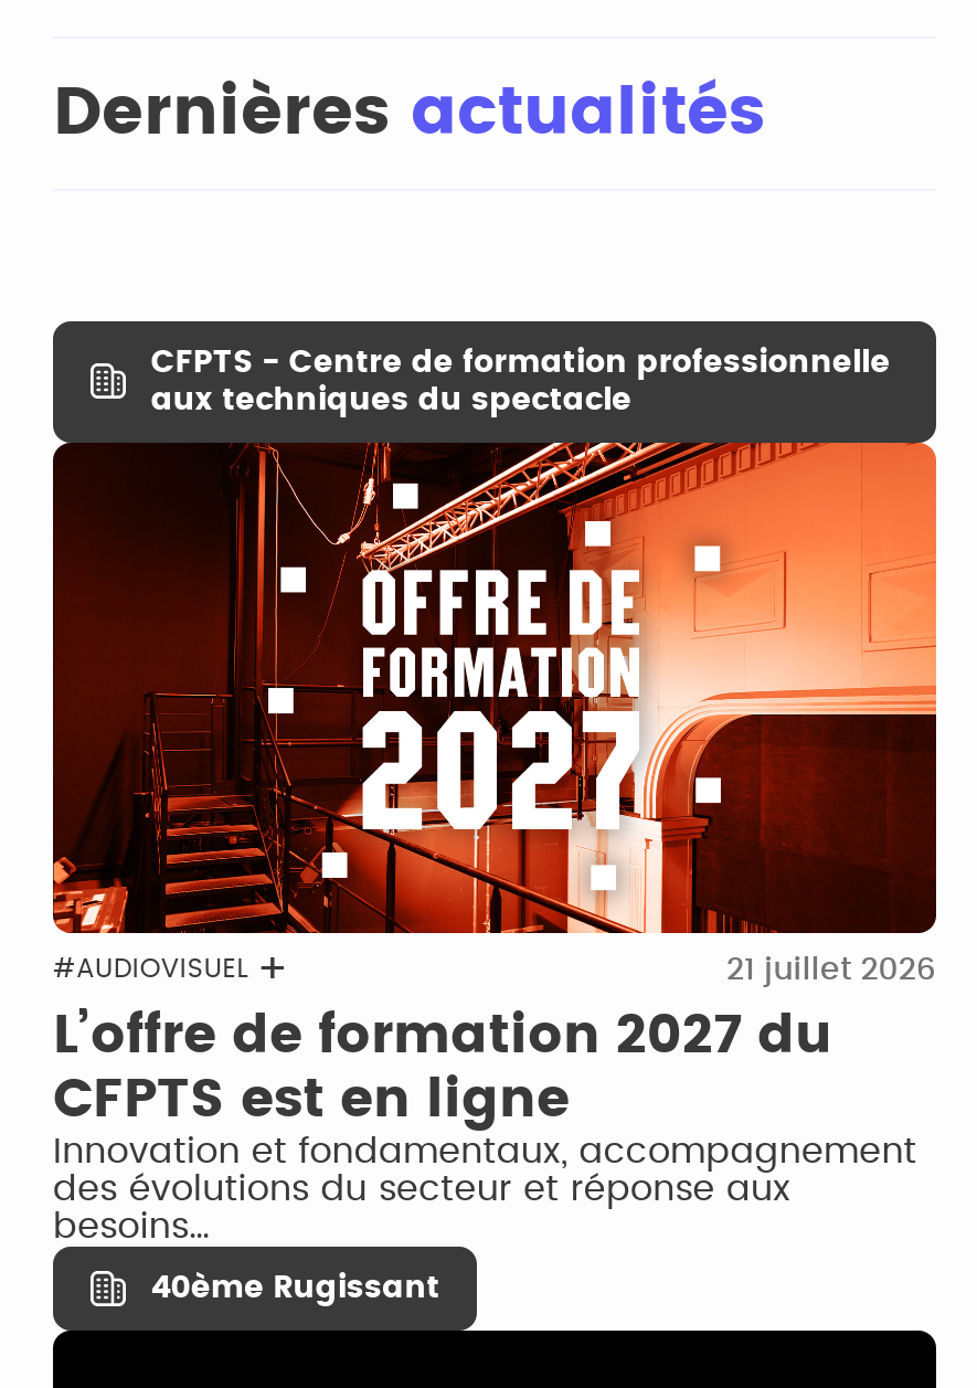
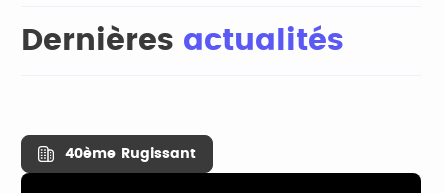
[51,319,938,935] [image] | CFPTS - Centre de formation professionnelle | aux techniques du spectacle -> none
[53,954,936,1245] #AUDIOVISUEL | 21 juillet 2026 | L’offre de formation 2027 du | CFPTS est en ligne | Innovation et fondamentaux, accompagnement | des évolutions du secteur et réponse aux | besoins… -> none

